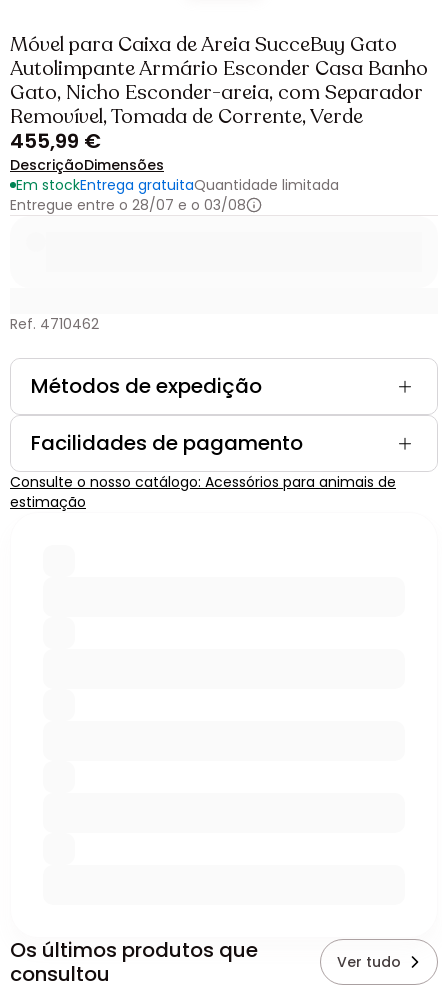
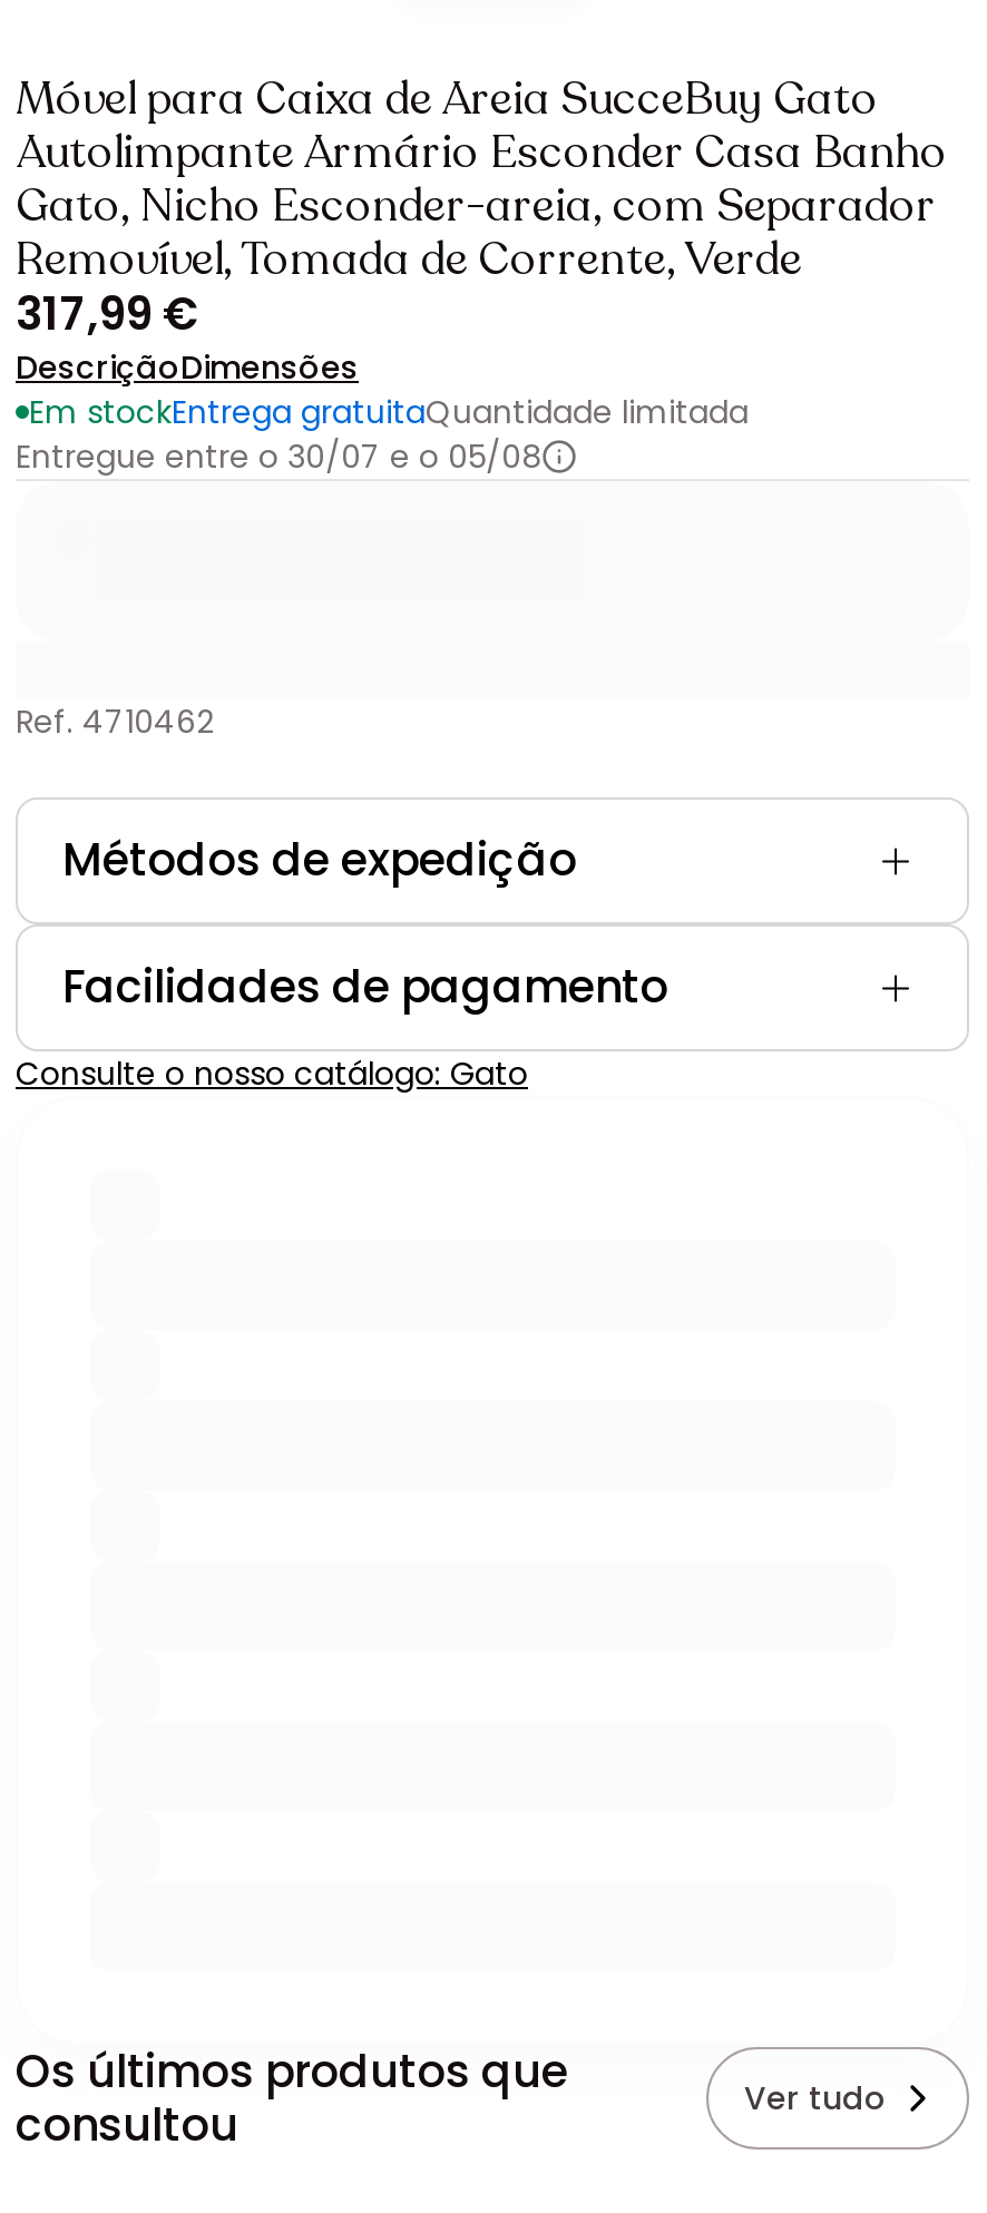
[10,127,101,155] 455,99 € -> [16,282,201,345] 317,99 €
[10,195,246,215] Entregue entre o 28/07 e o 03/08 -> [16,434,541,478] Entregue entre o 30/07 e o 05/08
[10,472,396,512] Consulte o nosso catálogo: Acessórios para animais de | estimação -> [16,1051,528,1095] Consulte o nosso catálogo: Gato

